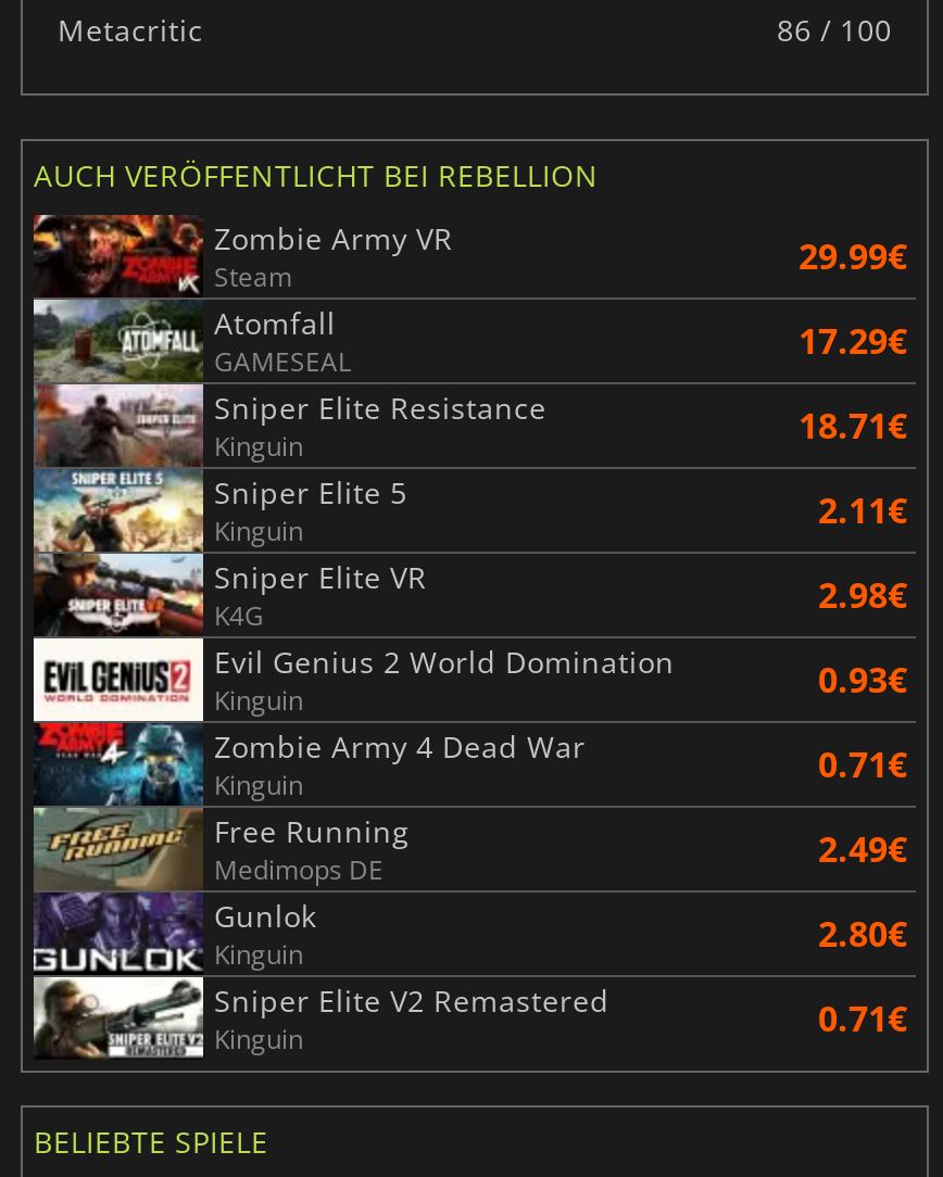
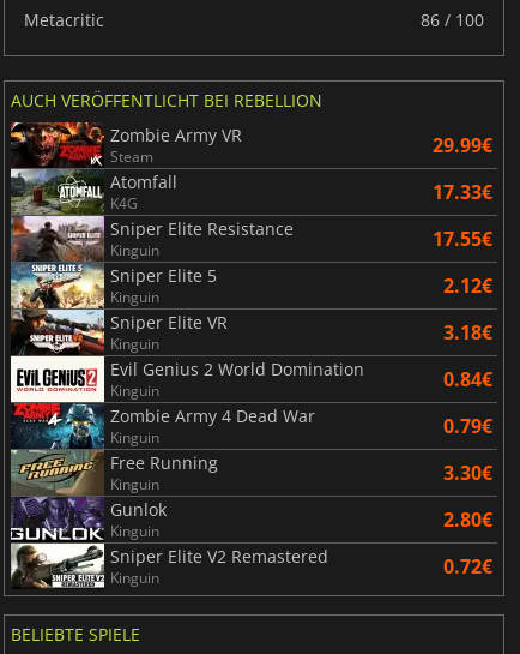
[214,317,907,380] GAMESEAL | 17.29€ -> [110,179,492,214] K4G | 17.33€
[799,402,907,450] 18.71€ -> [433,226,492,252] 17.55€
[818,487,907,535] 2.11€ -> [443,273,492,299] 2.12€
[214,572,907,635] K4G | 2.98€ -> [110,319,492,354] Kinguin | 3.18€
[818,656,907,704] 0.93€ -> [443,366,492,393] 0.84€
[818,741,907,789] 0.71€ -> [443,413,492,439] 0.79€
[214,826,907,889] Medimops DE | 2.49€ -> [110,460,492,495] Kinguin | 3.30€
[818,995,907,1043] 0.71€ -> [443,553,492,580] 0.72€

